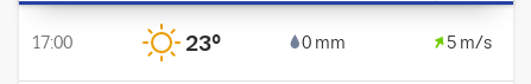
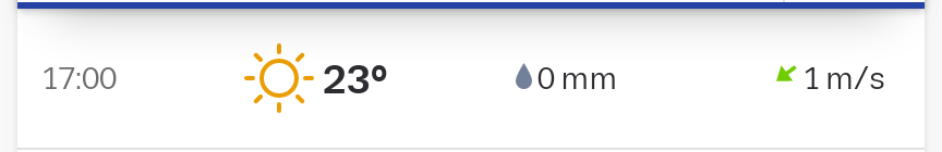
[446,33,491,51] 5 m/s -> [802,60,884,94] 1 m/s

